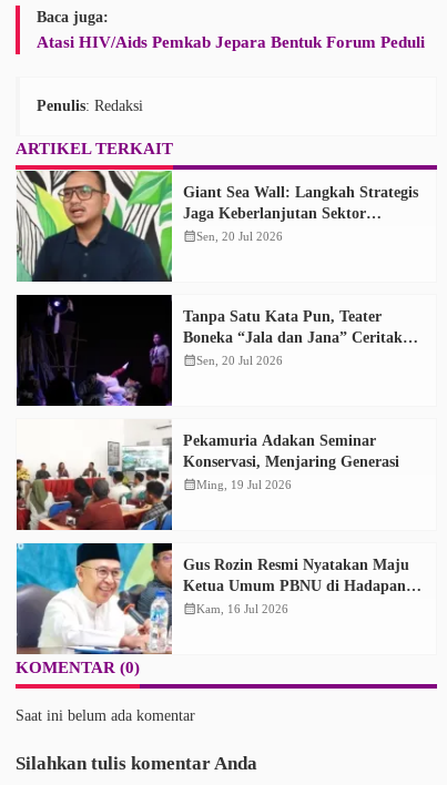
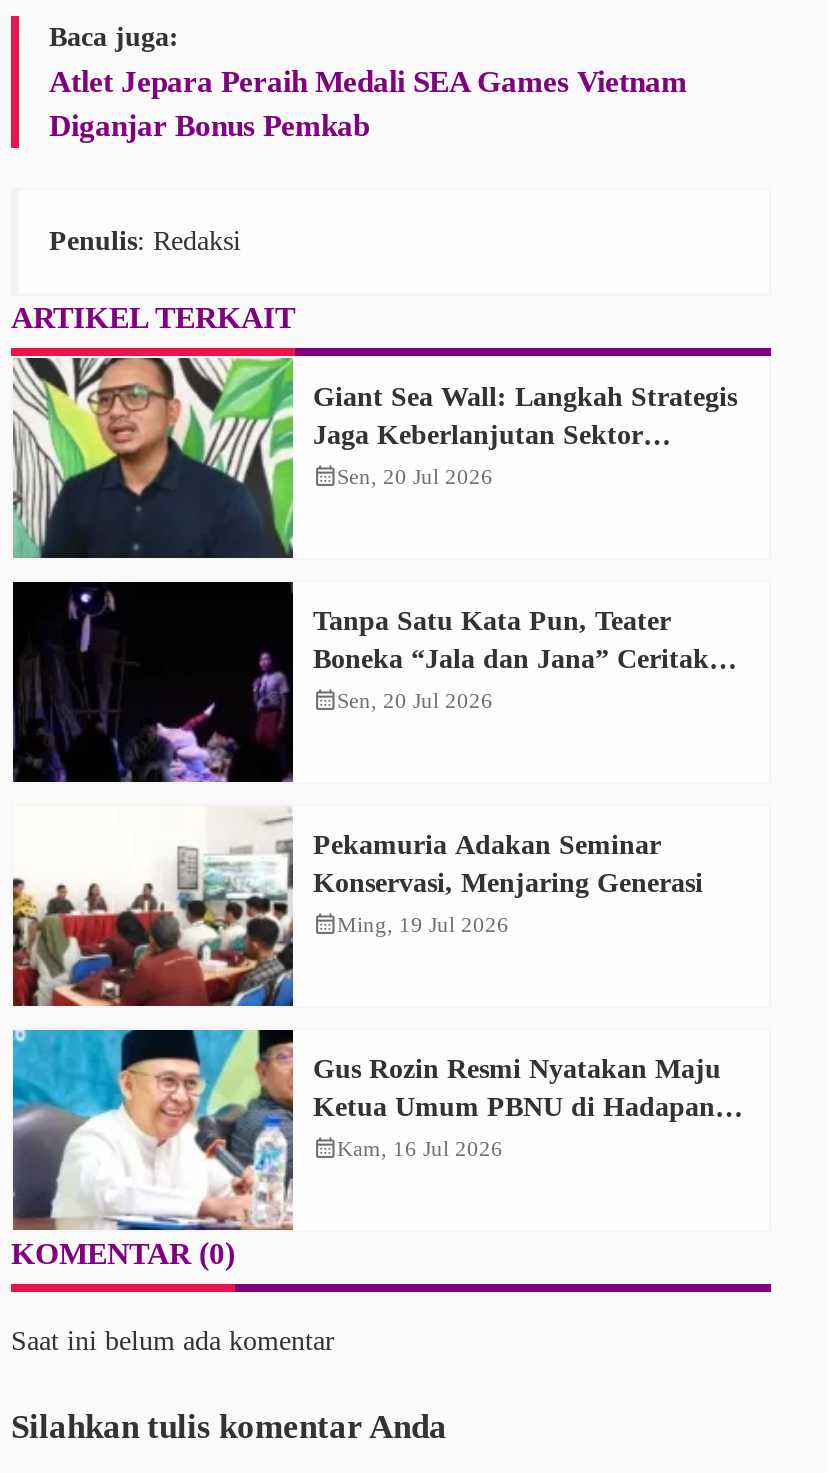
[37,33,425,52] Atasi HIV/Aids Pemkab Jepara Bentuk Forum Peduli -> [49,65,687,143] Atlet Jepara Peraih Medali SEA Games Vietnam | Diganjar Bonus Pemkab

